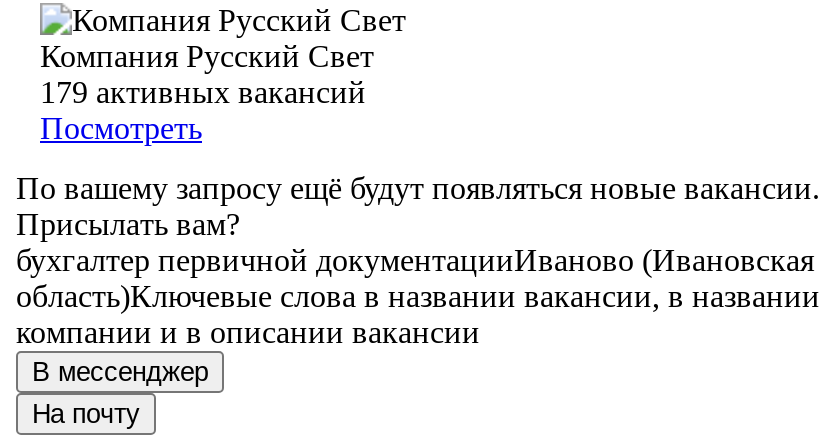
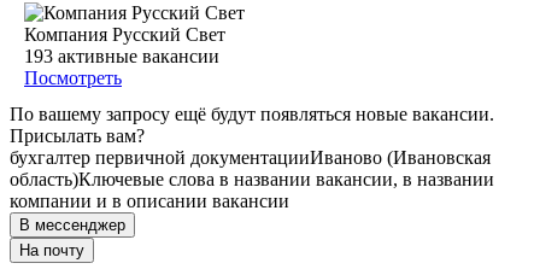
[40,76,366,110] 179 активных вакансий -> [24,46,219,67] 193 активные вакансии

